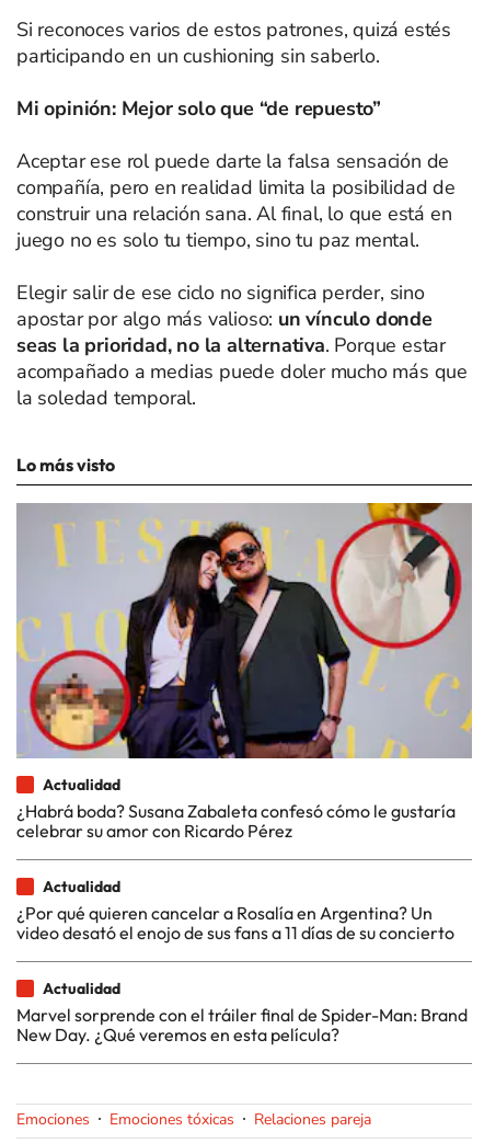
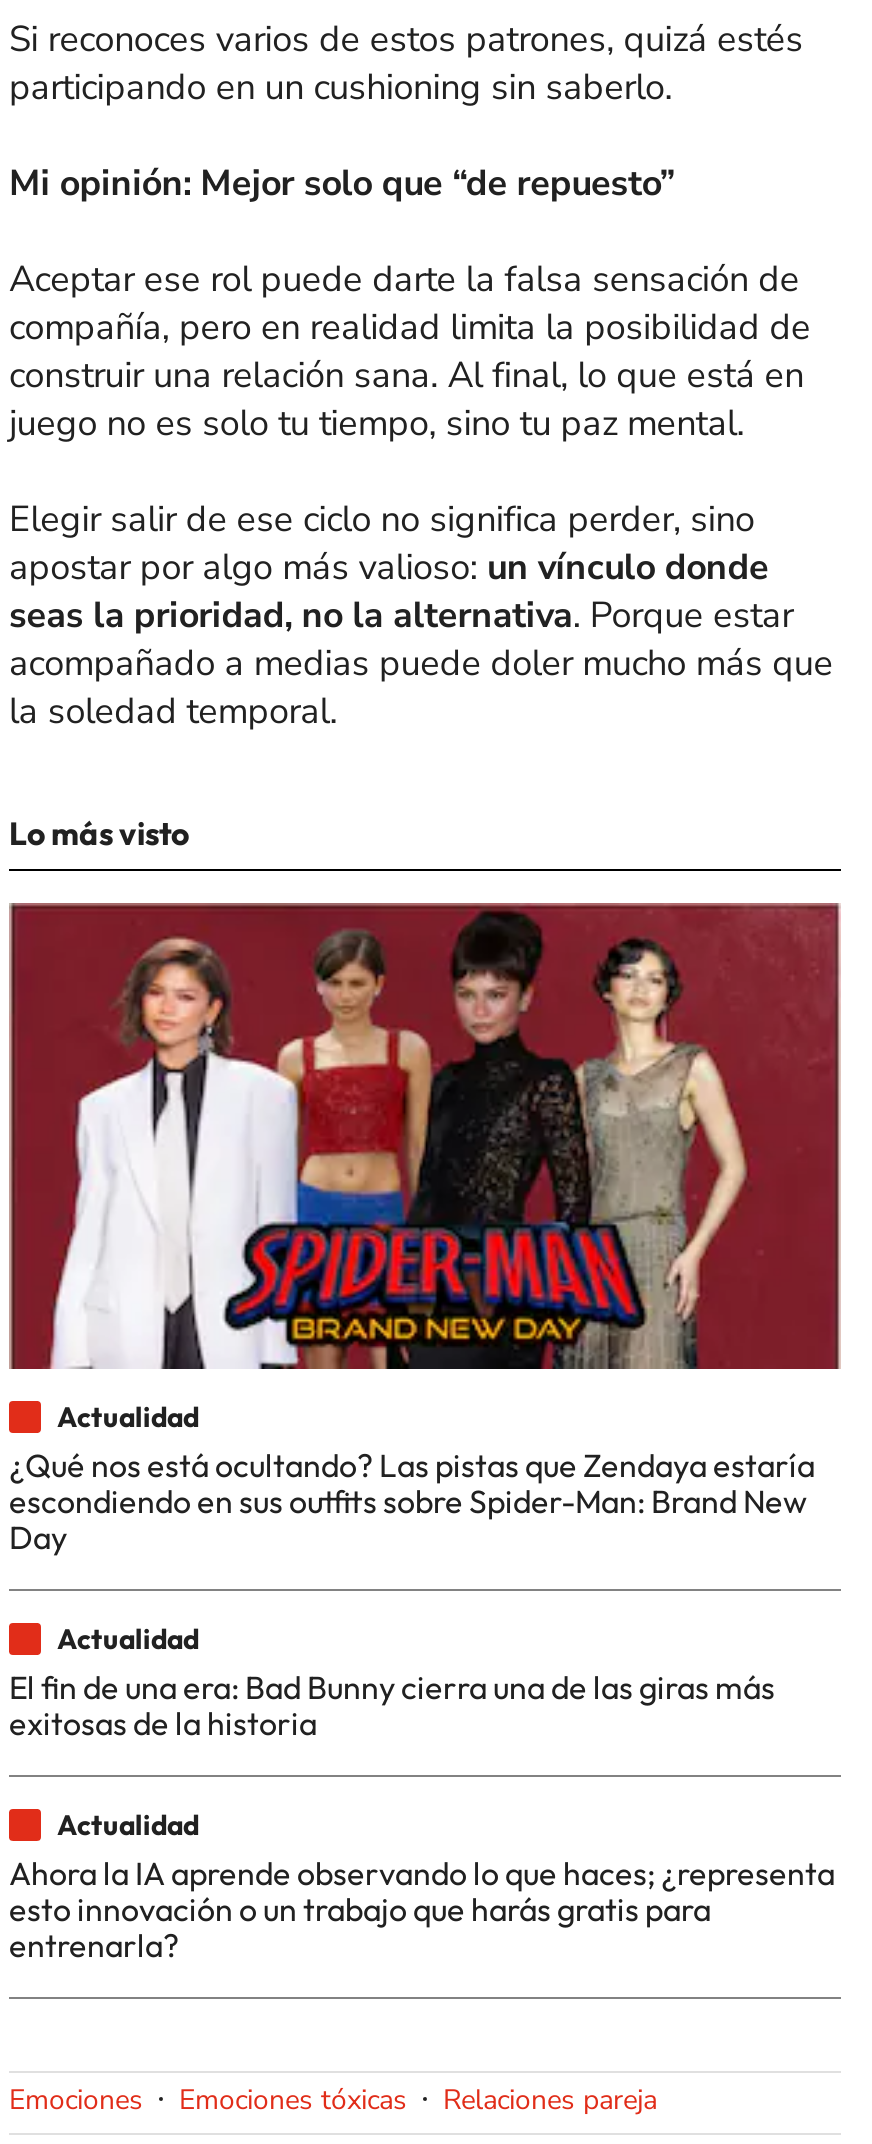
[16,502,472,841] [image] | ¿Habrá boda? Susana Zabaleta confesó cómo le gustaría | celebrar su amor con Ricardo Pérez -> [9,901,841,1556] [image] | ¿Qué nos está ocultando? Las pistas que Zendaya estaría | escondiendo en sus outfits sobre Spider-Man: Brand New | Day
[16,901,454,943] ¿Por qué quieren cancelar a Rosalía en Argentina? Un | video desató el enojo de sus fans a 11 días de su concierto -> [9,1666,775,1742] El fin de una era: Bad Bunny cierra una de las giras más | exitosas de la historia
[16,1003,468,1045] Marvel sorprende con el tráiler final de Spider-Man: Brand | New Day. ¿Qué veremos en esta película? -> [9,1852,835,1964] Ahora la IA aprende observando lo que haces; ¿representa | esto innovación o un trabajo que harás gratis para | entrenarla?

